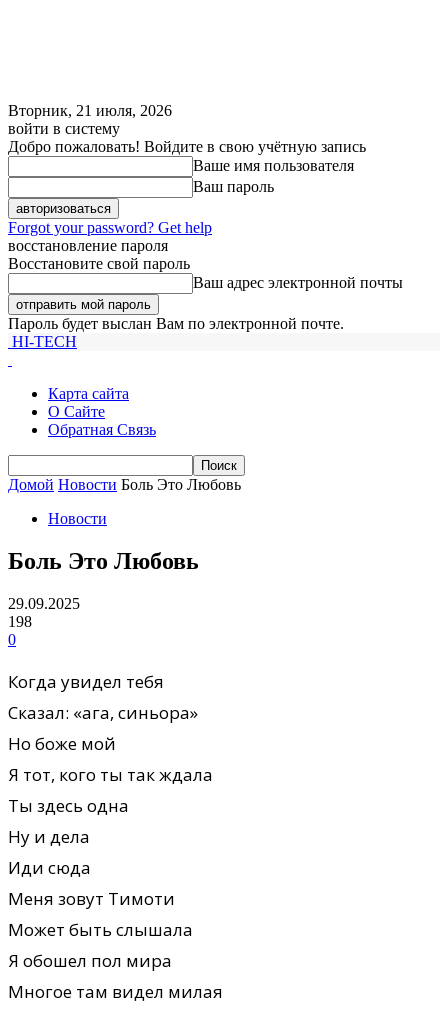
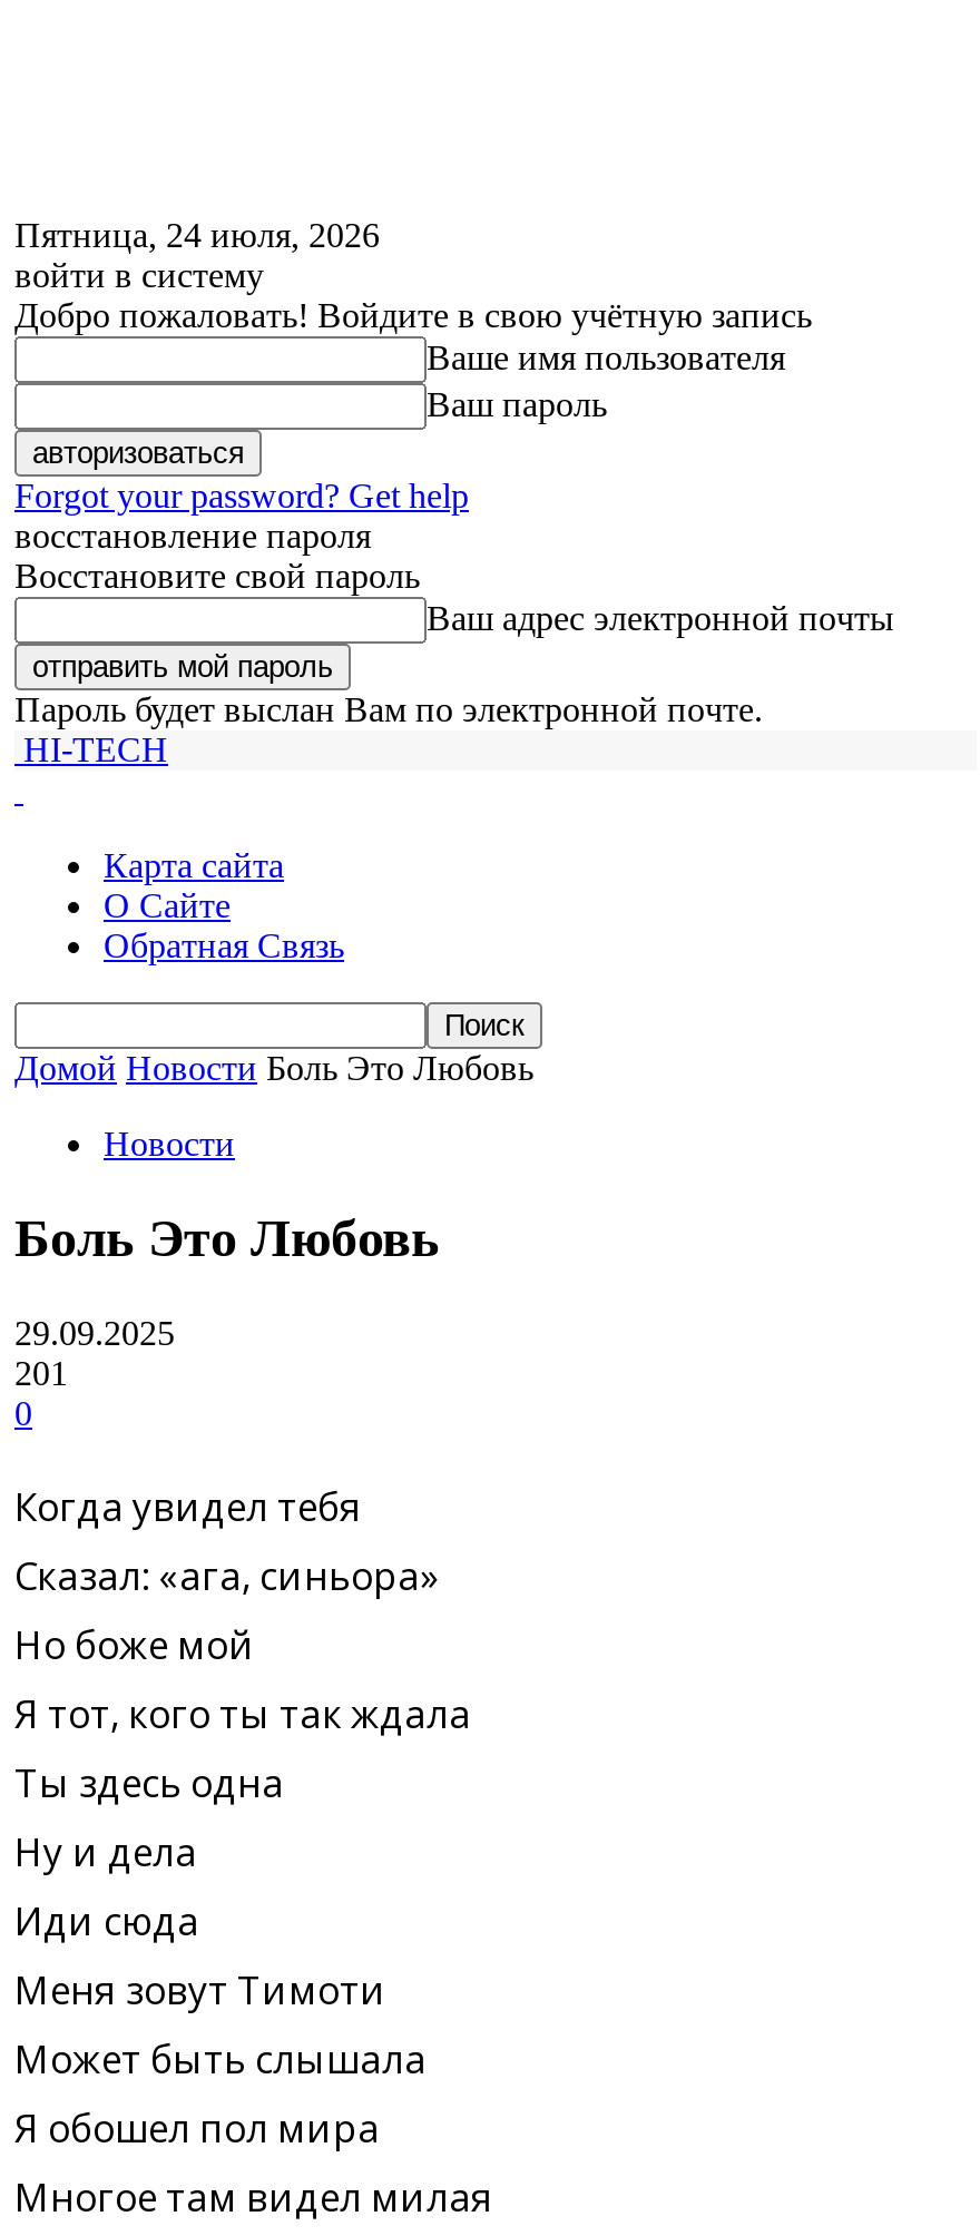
[8,102,172,119] Вторник, 21 июля, 2026 -> [14,216,380,254] Пятница, 24 июля, 2026
[8,613,32,630] 198 -> [14,1354,68,1391] 201

